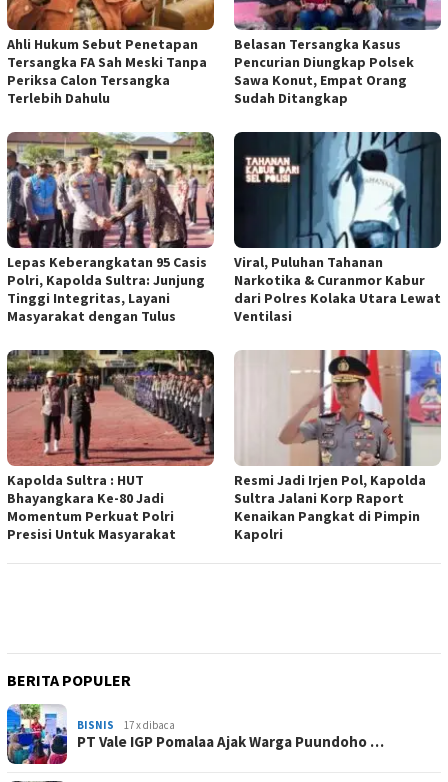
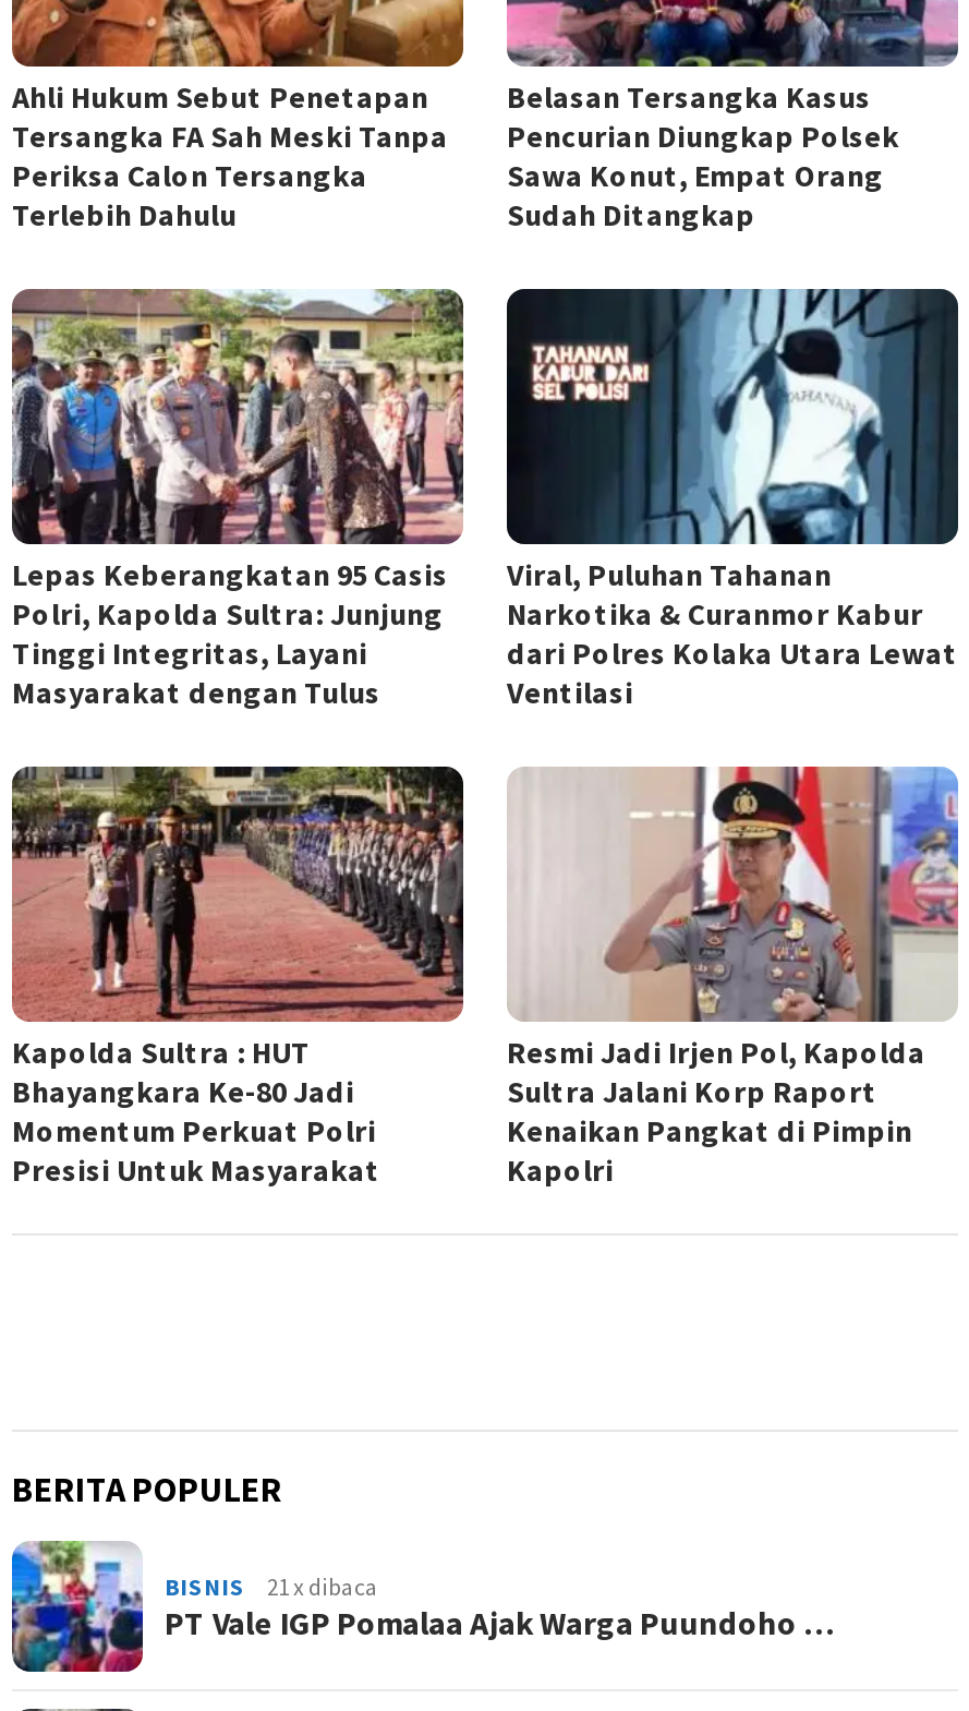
[77,718,175,732] BISNIS 17 x dibaca -> [165,1572,378,1603] BISNIS 21 x dibaca

